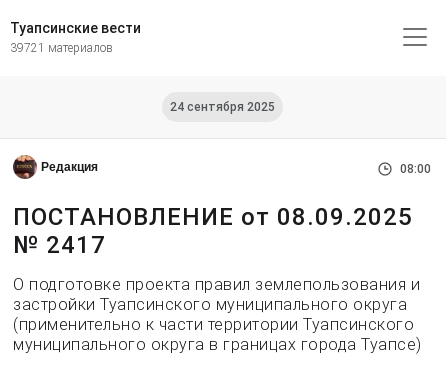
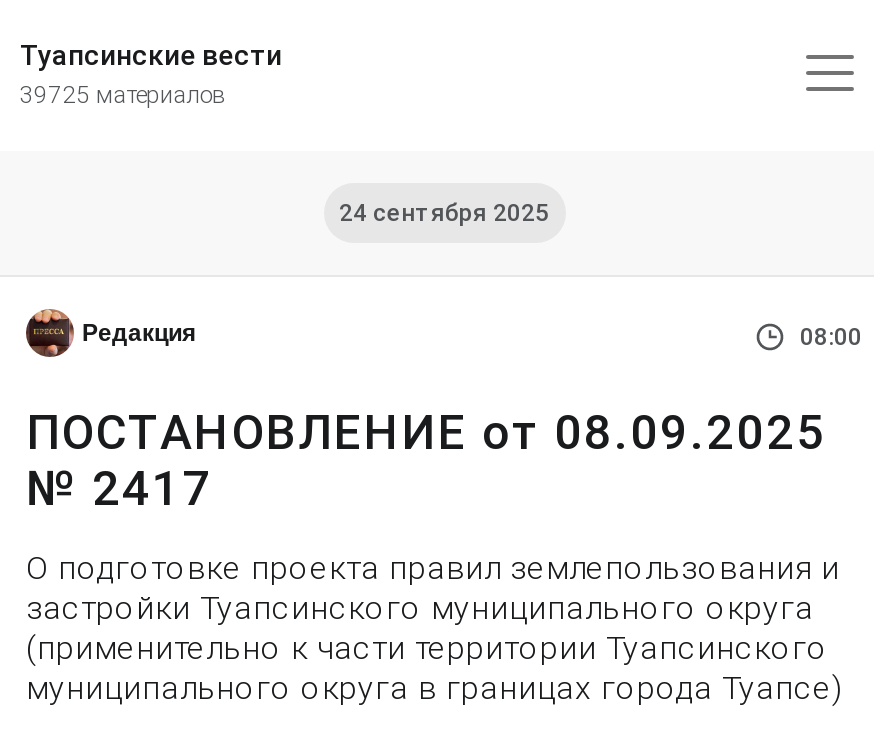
[10,41,113,55] 39721 материалов -> [20,81,226,109] 39725 материалов

